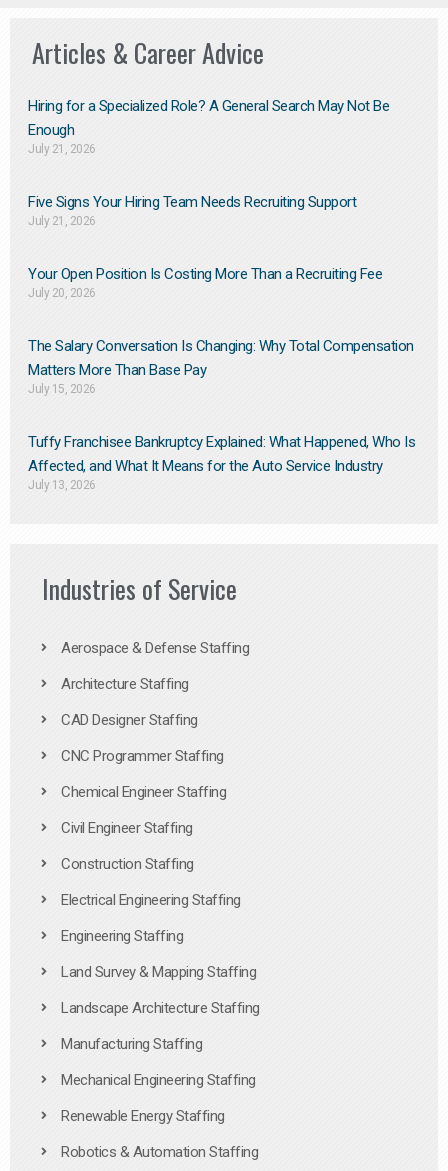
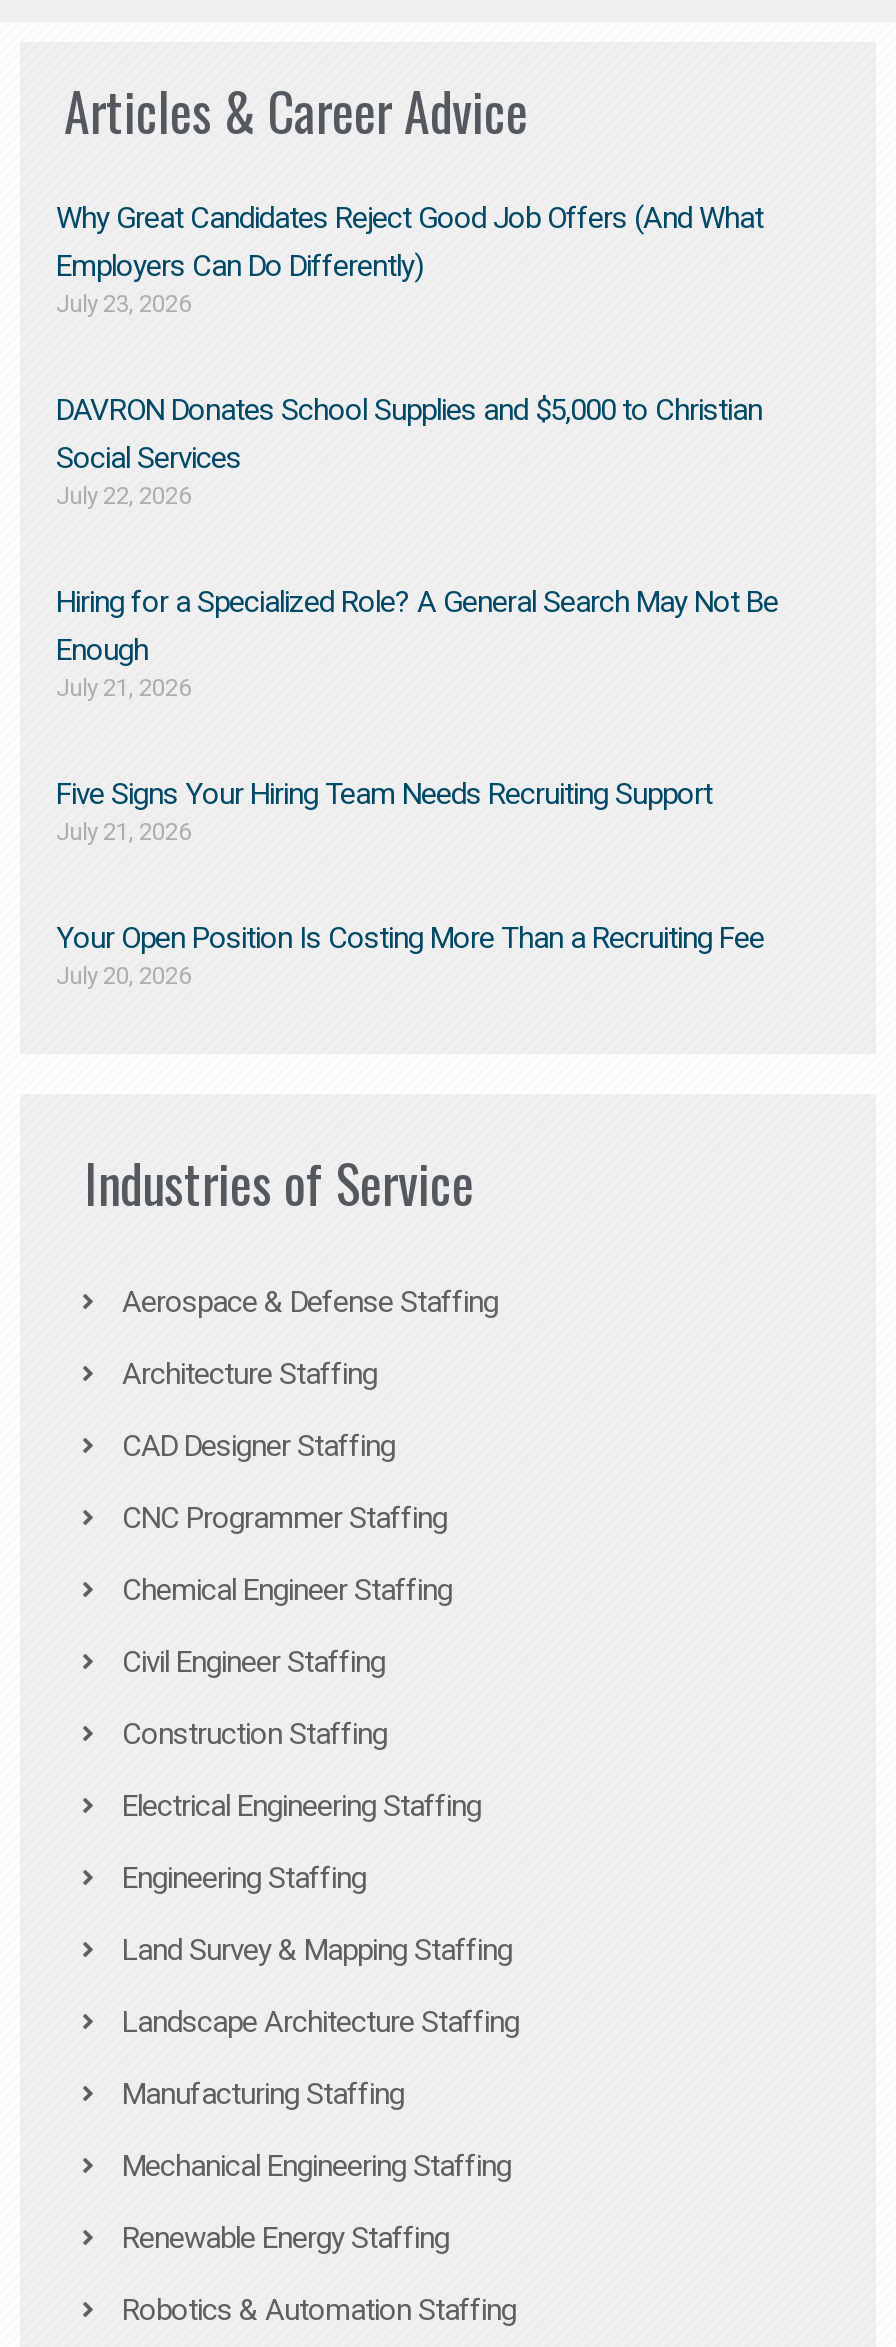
none -> [56,199,763,509] Why Great Candidates Reject Good Job Offers (And What | Employers Can Do Differently) | July 23, 2026 | DAVRON Donates School Supplies and $5,000 to Christian | Social Services | July 22, 2026
moved [28,97,389,300] -> [56,583,778,989]: Hiring for a Specialized Role? A General Search May Not Be | Enough | July 21, 2026 | Five Signs Your Hiring Team Needs Recruiting Support | July 21, 2026 | Your Open Position Is Costing More Than a Recruiting Fee | July 20, 2026
[28,337,415,492] The Salary Conversation Is Changing: Why Total Compensation | Matters More Than Base Pay | July 15, 2026 | Tuffy Franchisee Bankruptcy Explained: What Happened, Who Is | Affected, and What It Means for the Auto Service Industry | July 13, 2026 -> none

